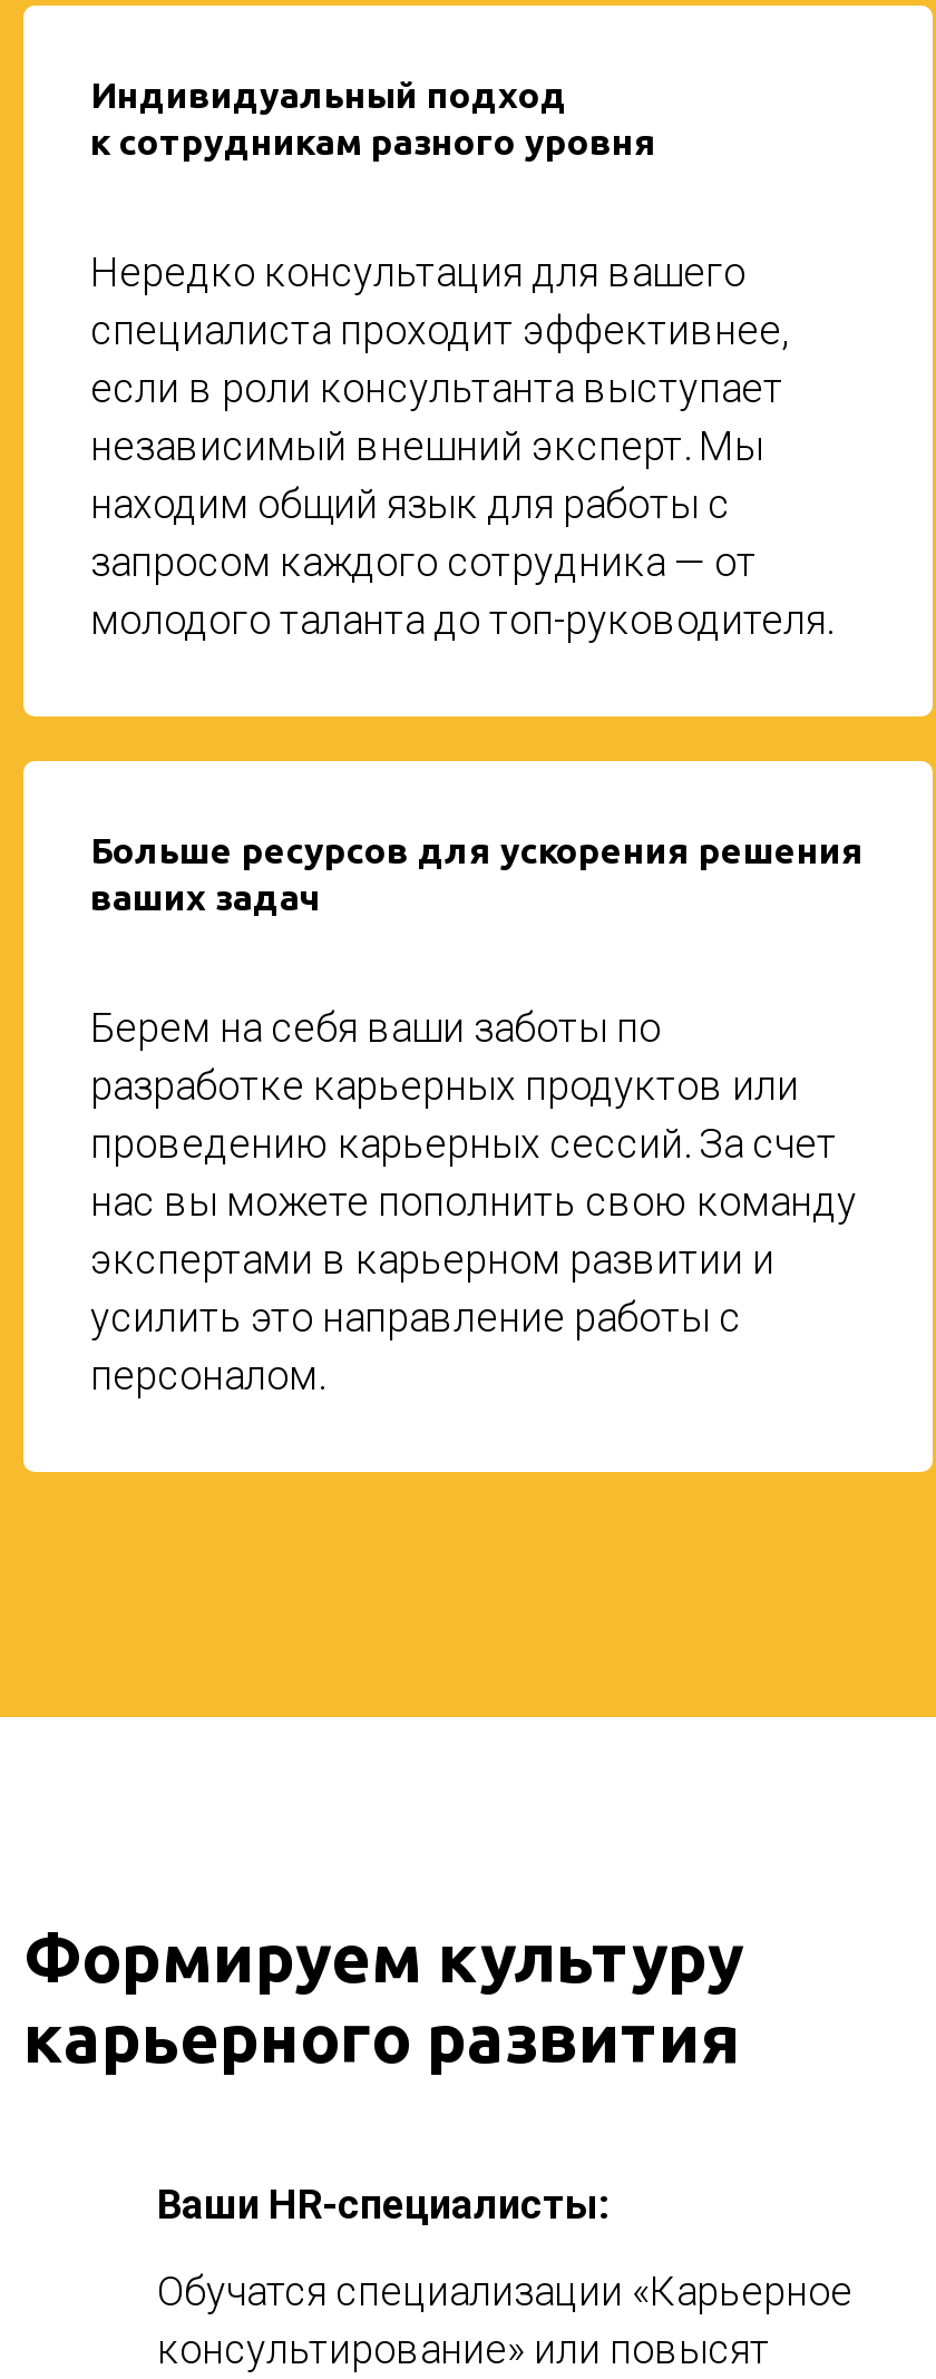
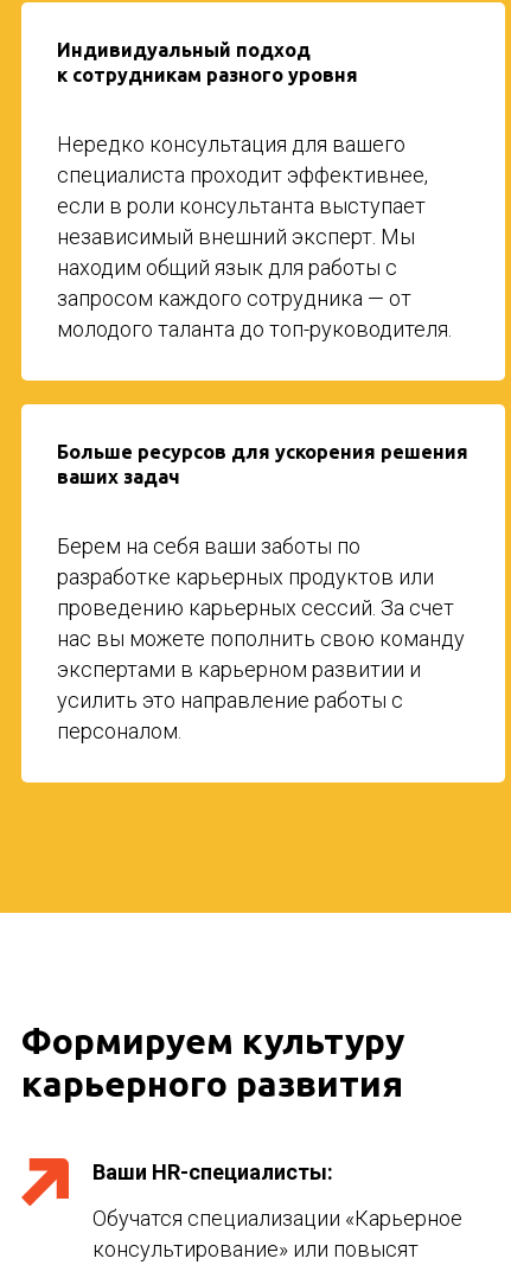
none -> [20,1157,70,1207] [image]

